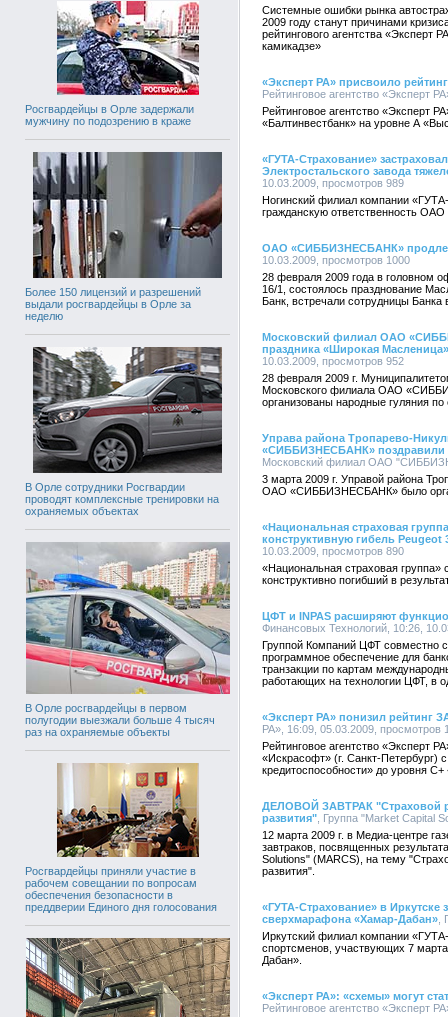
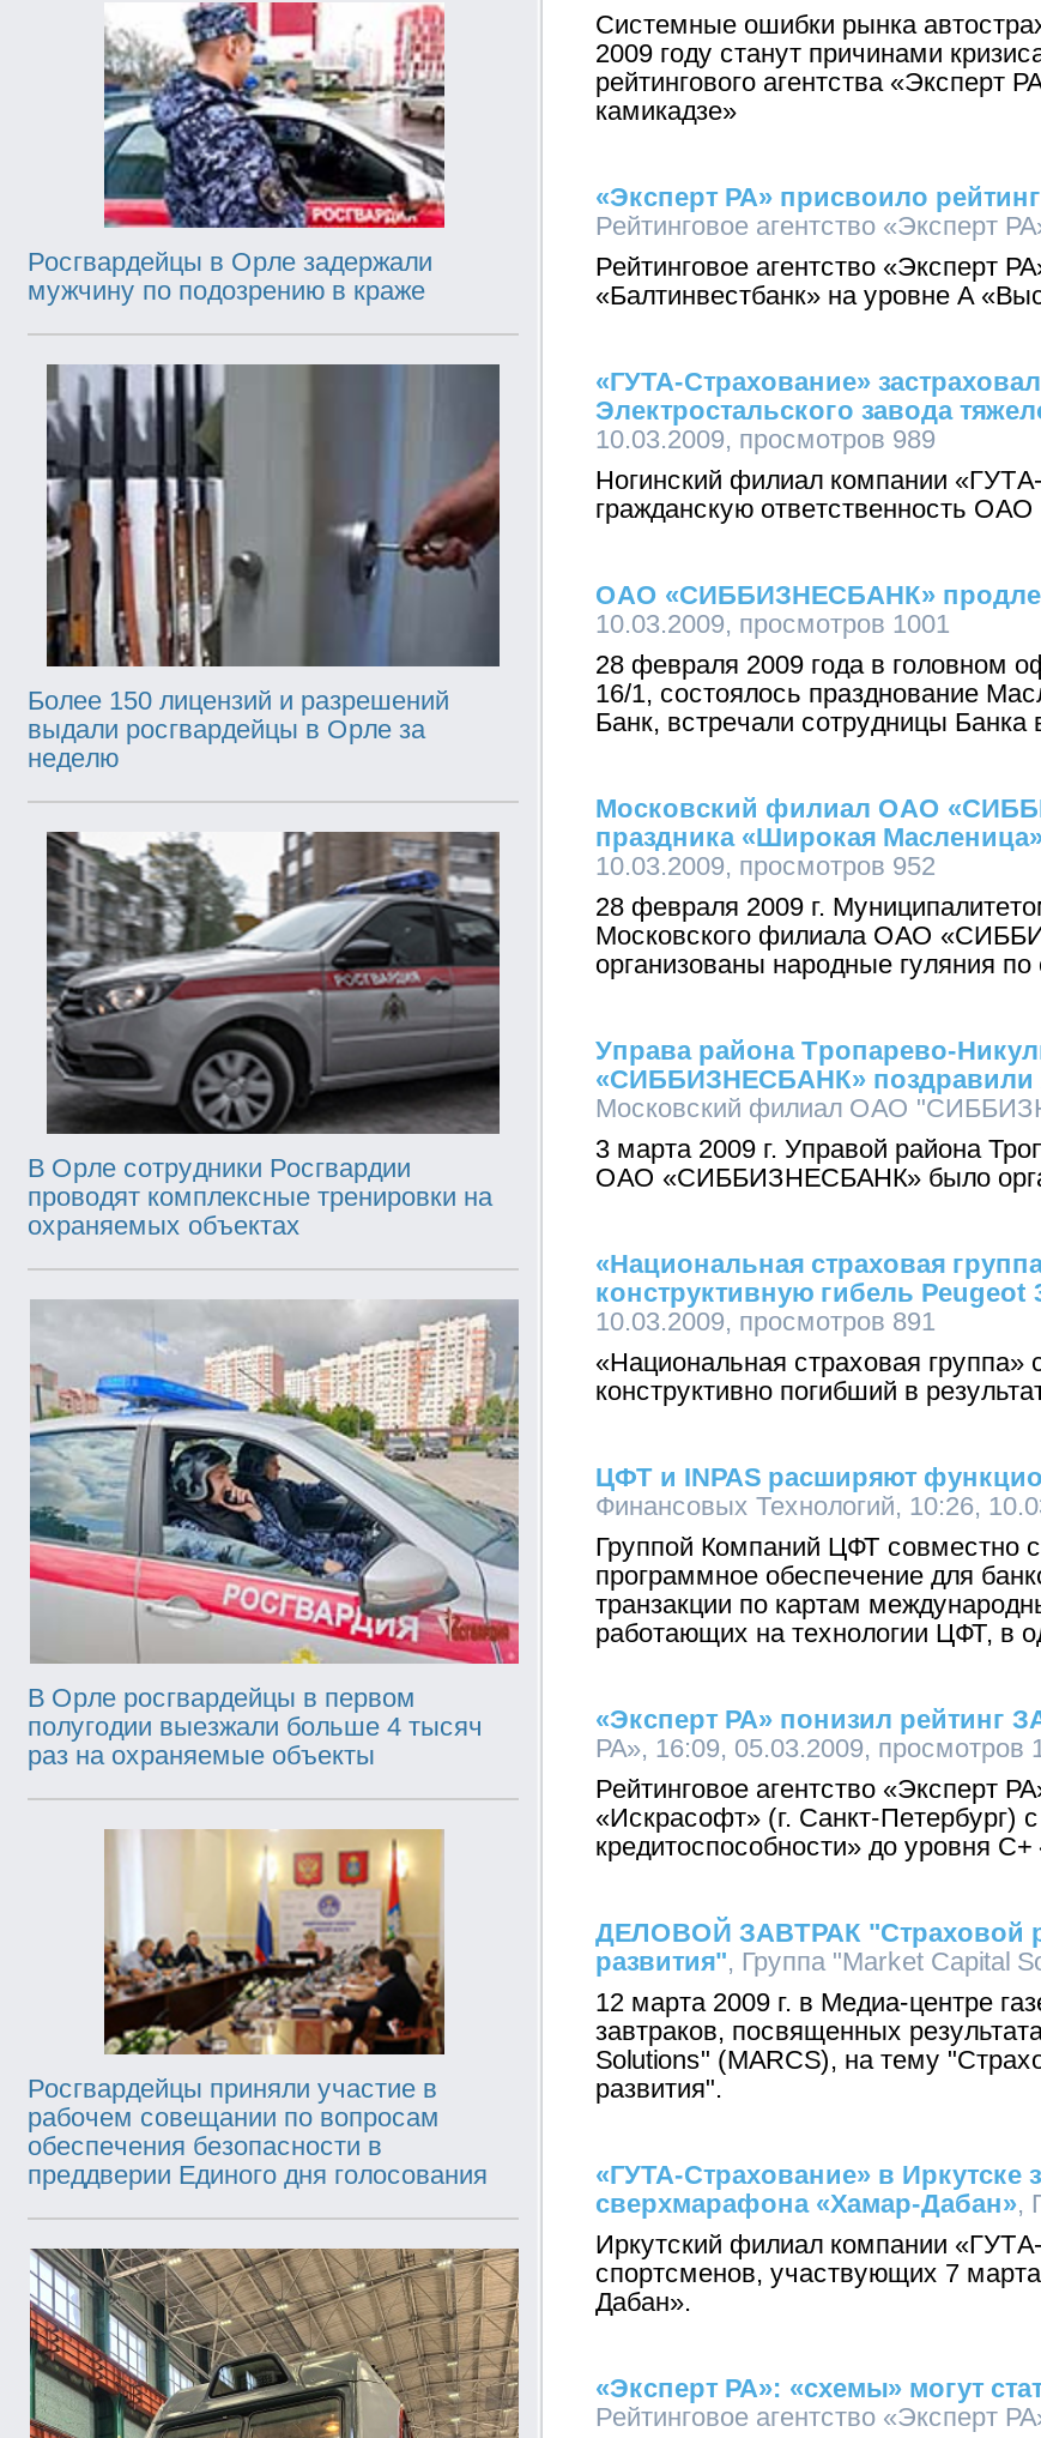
[262,254,410,266] 10.03.2009, просмотров 1000 -> [595,609,950,638] 10.03.2009, просмотров 1001
[262,545,404,557] 10.03.2009, просмотров 890 -> [595,1306,936,1335] 10.03.2009, просмотров 891

